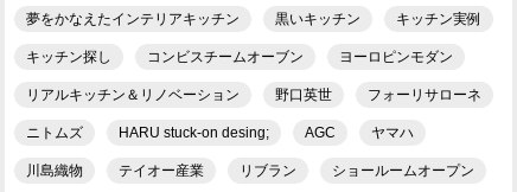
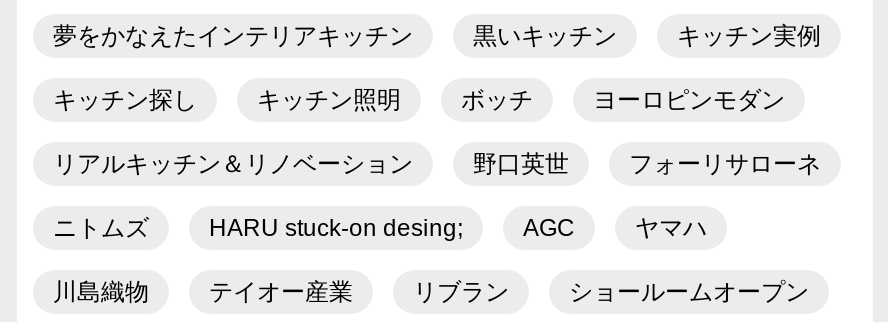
[147,48,304,65] コンビスチームオーブン -> [257,85,533,113] キッチン照明 | ボッチ

